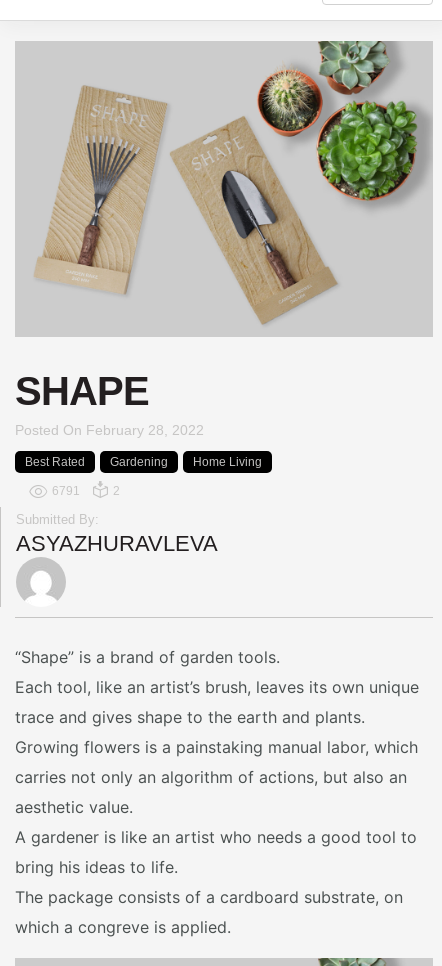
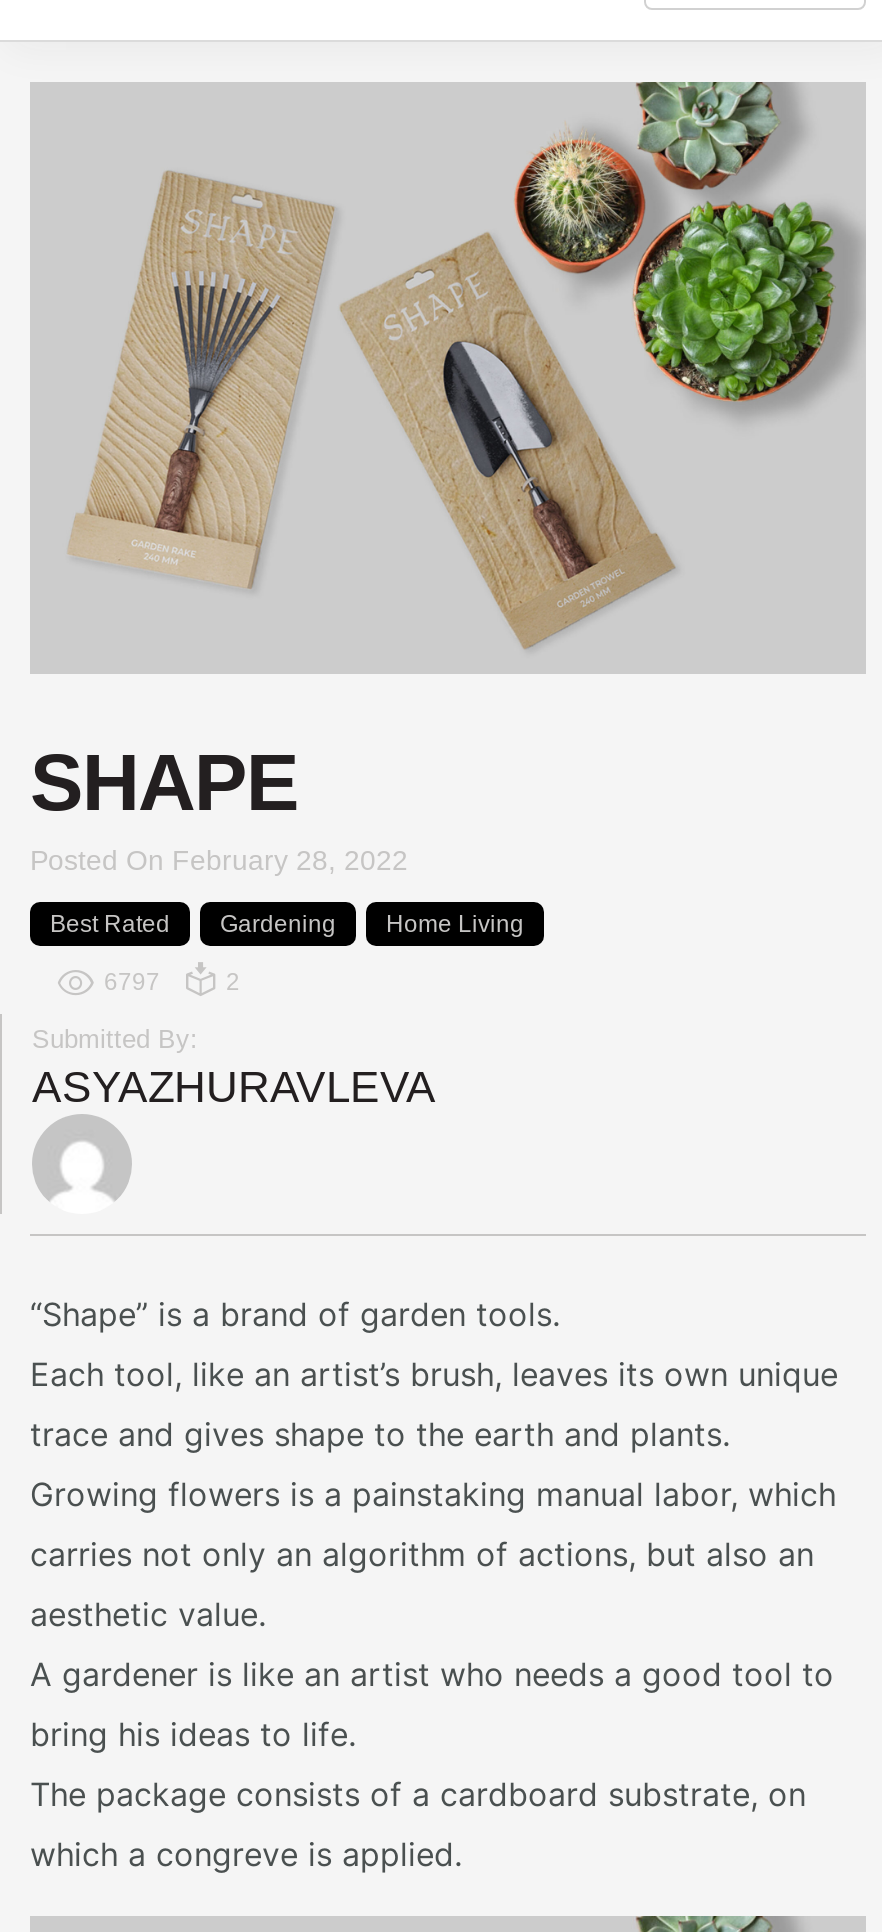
[52,484,80,498] 6791 -> [104,968,160,996] 6797

